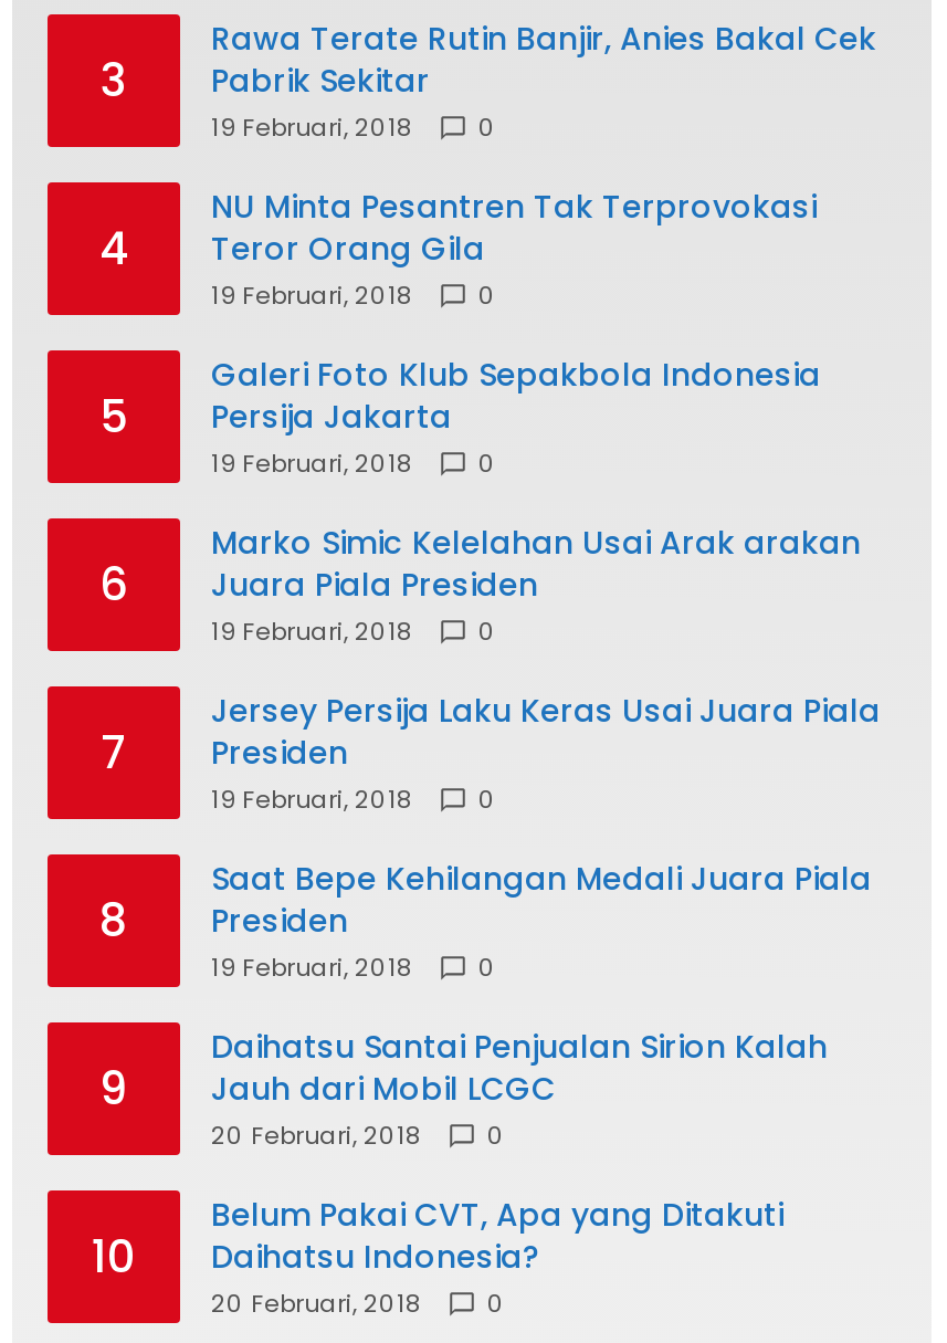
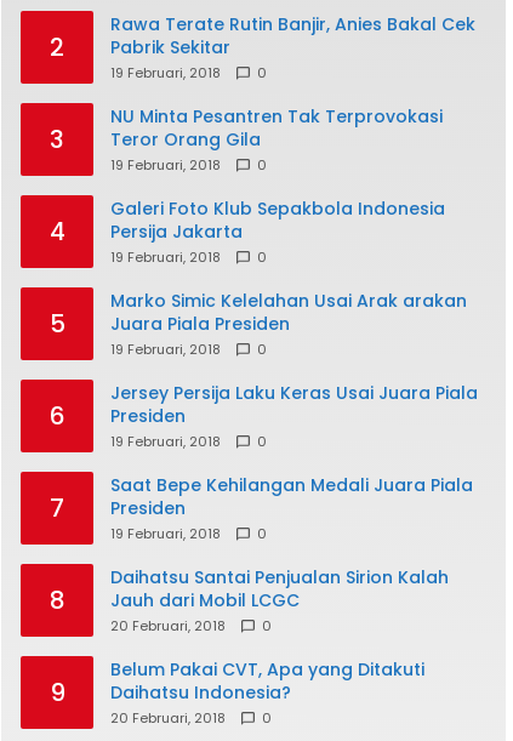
[101,49,430,111] 3 Pabrik Sekitar -> [50,30,230,64] 2 Pabrik Sekitar
[99,217,485,279] 4 Teror Orang Gila -> [50,122,261,156] 3 Teror Orang Gila
[99,385,452,447] 5 Persija Jakarta -> [49,214,243,248] 4 Persija Jakarta
[99,553,538,615] 6 Juara Piala Presiden -> [49,306,290,340] 5 Juara Piala Presiden
[101,721,348,783] 7 Presiden -> [49,399,186,433] 6 Presiden
[99,889,348,951] 8 Presiden -> [50,491,186,525] 7 Presiden
[99,1057,556,1119] 9 Jauh dari Mobil LCGC -> [49,583,300,617] 8 Jauh dari Mobil LCGC
[92,1225,540,1287] 10 Daihatsu Indonesia? -> [49,675,291,709] 9 Daihatsu Indonesia?

